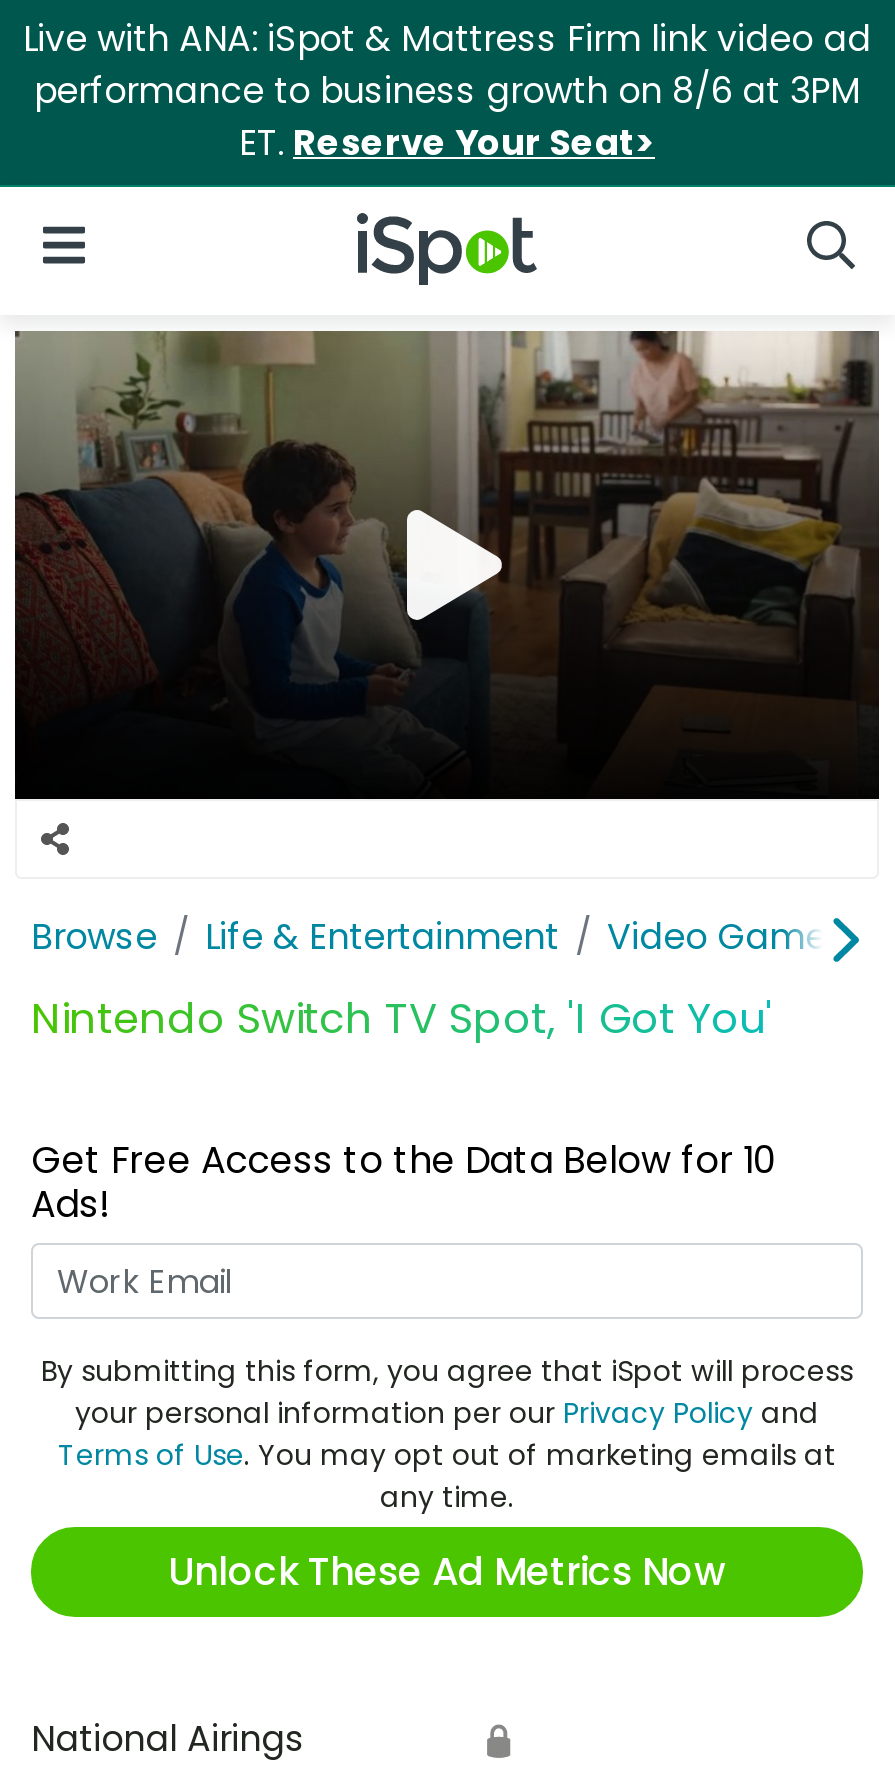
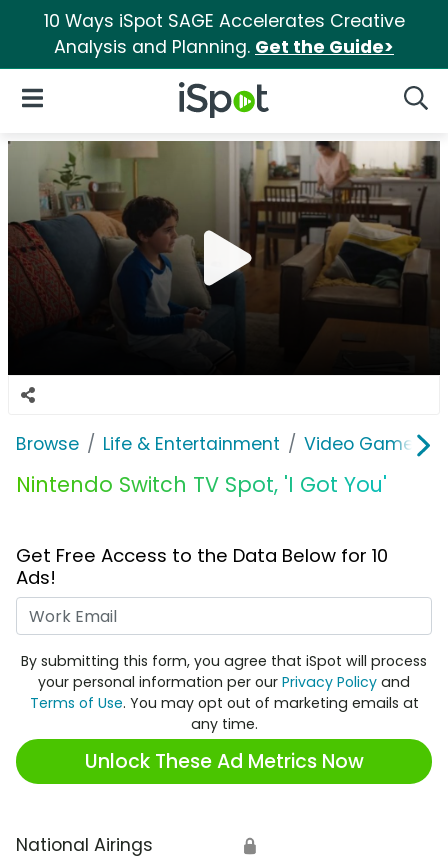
[23,15,871,167] Live with ANA: iSpot & Mattress Firm link video ad | performance to business growth on 8/6 at 3PM | ET. Reserve Your Seat> -> [43,9,404,59] 10 Ways iSpot SAGE Accelerates Creative | Analysis and Planning. Get the Guide>

